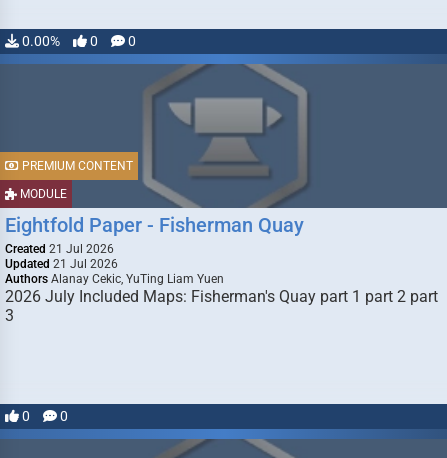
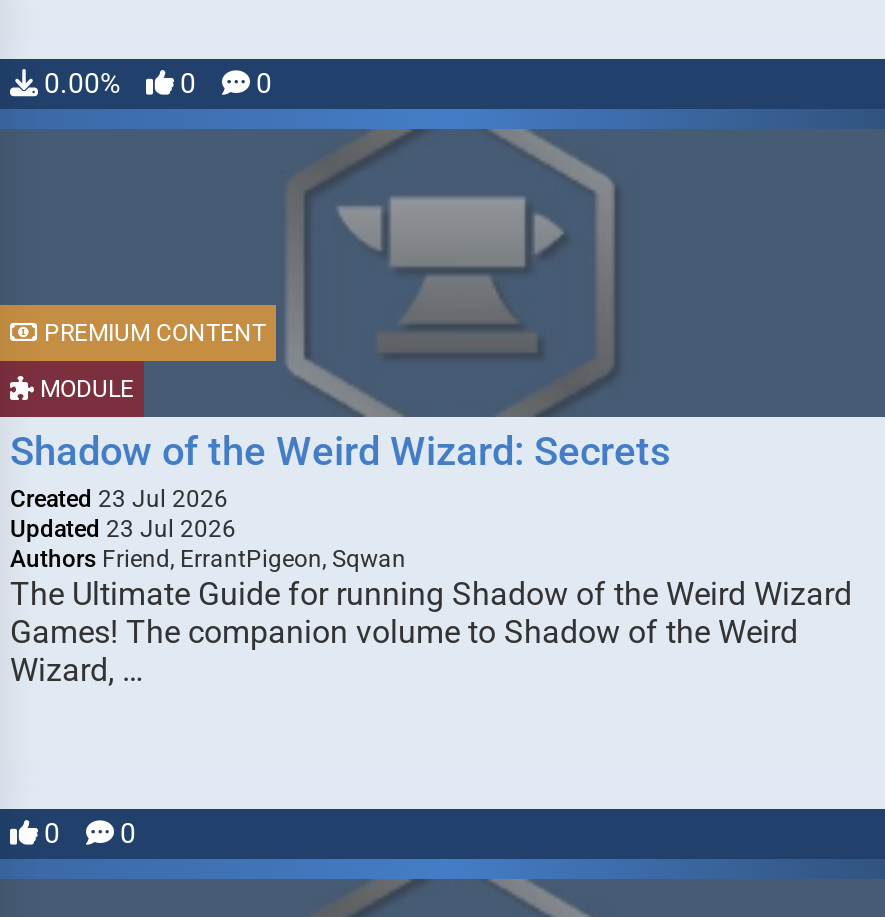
[5,213,438,325] Eightfold Paper - Fisherman Quay | Created 21 Jul 2026 | Updated 21 Jul 2026 | Authors Alanay Cekic, YuTing Liam Yuen | 2026 July Included Maps: Fisherman's Quay part 1 part 2 part | 3 -> [10,427,852,689] Shadow of the Weird Wizard: Secrets | Created 23 Jul 2026 | Updated 23 Jul 2026 | Authors Friend, ErrantPigeon, Sqwan | The Ultimate Guide for running Shadow of the Weird Wizard | Games! The companion volume to Shadow of the Weird | Wizard, …

